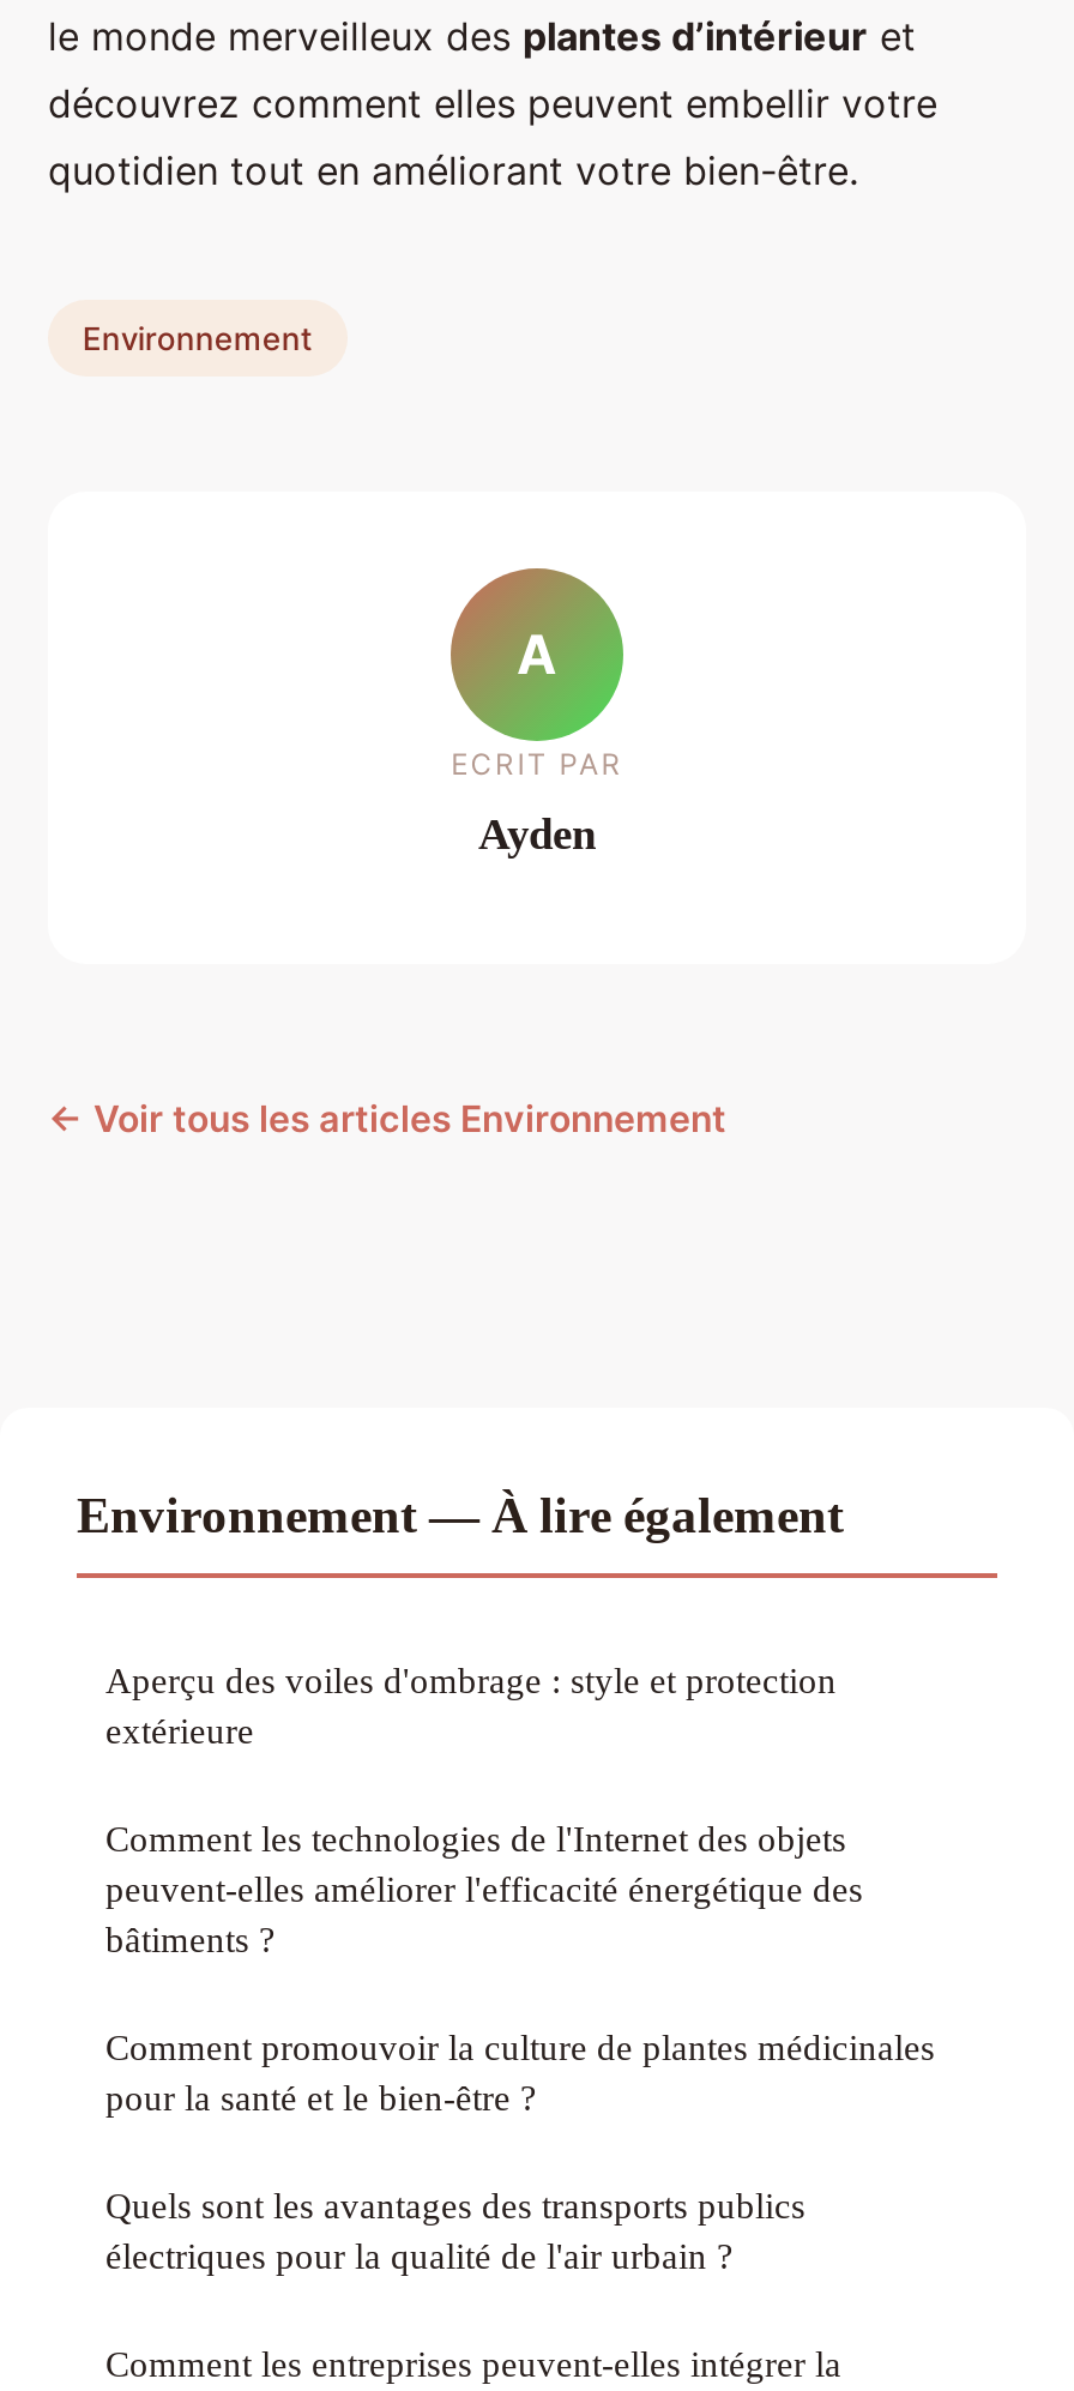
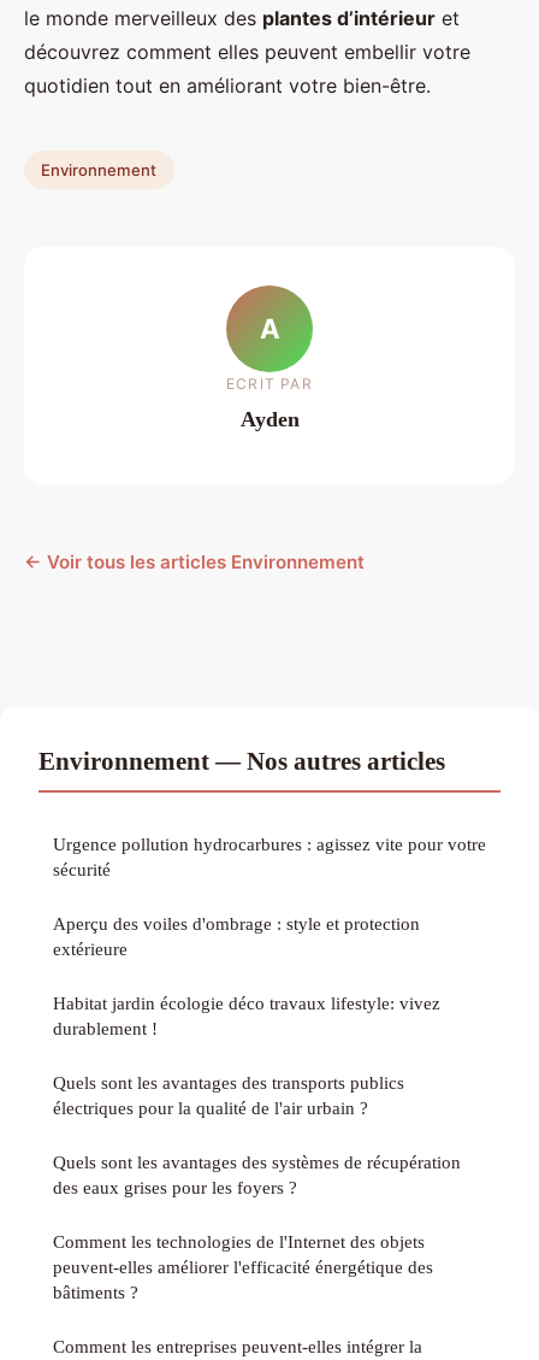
[77,1487,844,1542] Environnement — À lire également -> [38,747,486,879] Environnement — Nos autres articles | Urgence pollution hydrocarbures : agissez vite pour votre | sécurité
none -> [53,993,461,1197] Habitat jardin écologie déco travaux lifestyle: vivez | durablement ! | Quels sont les avantages des systèmes de récupération | des eaux grises pour les foyers ?
moved [105,1818,863,1959] -> [53,1231,433,1302]: Comment les technologies de l'Internet des objets | peuvent-elles améliorer l'efficacité énergétique des | bâtiments ?
[105,2026,935,2118] Comment promouvoir la culture de plantes médicinales | pour la santé et le bien-être ? -> none
moved [105,2185,805,2276] -> [53,1072,404,1118]: Quels sont les avantages des transports publics | électriques pour la qualité de l'air urbain ?

